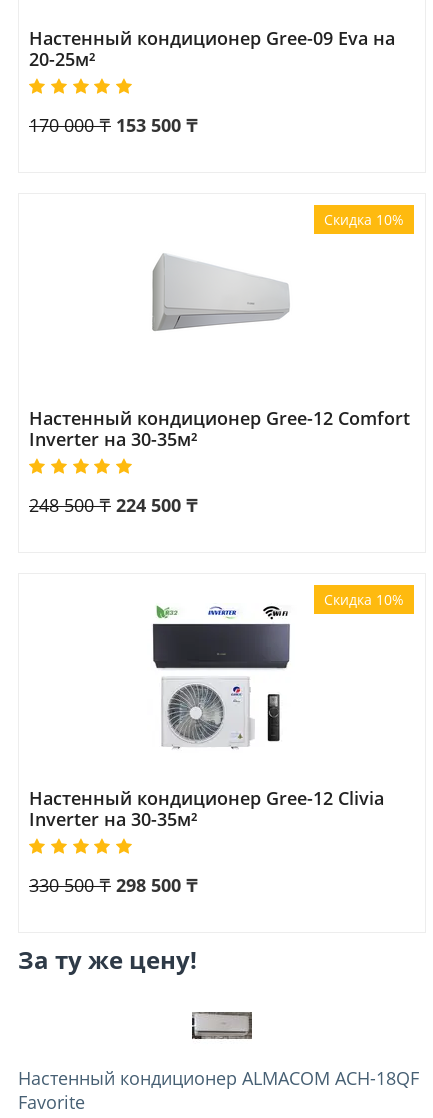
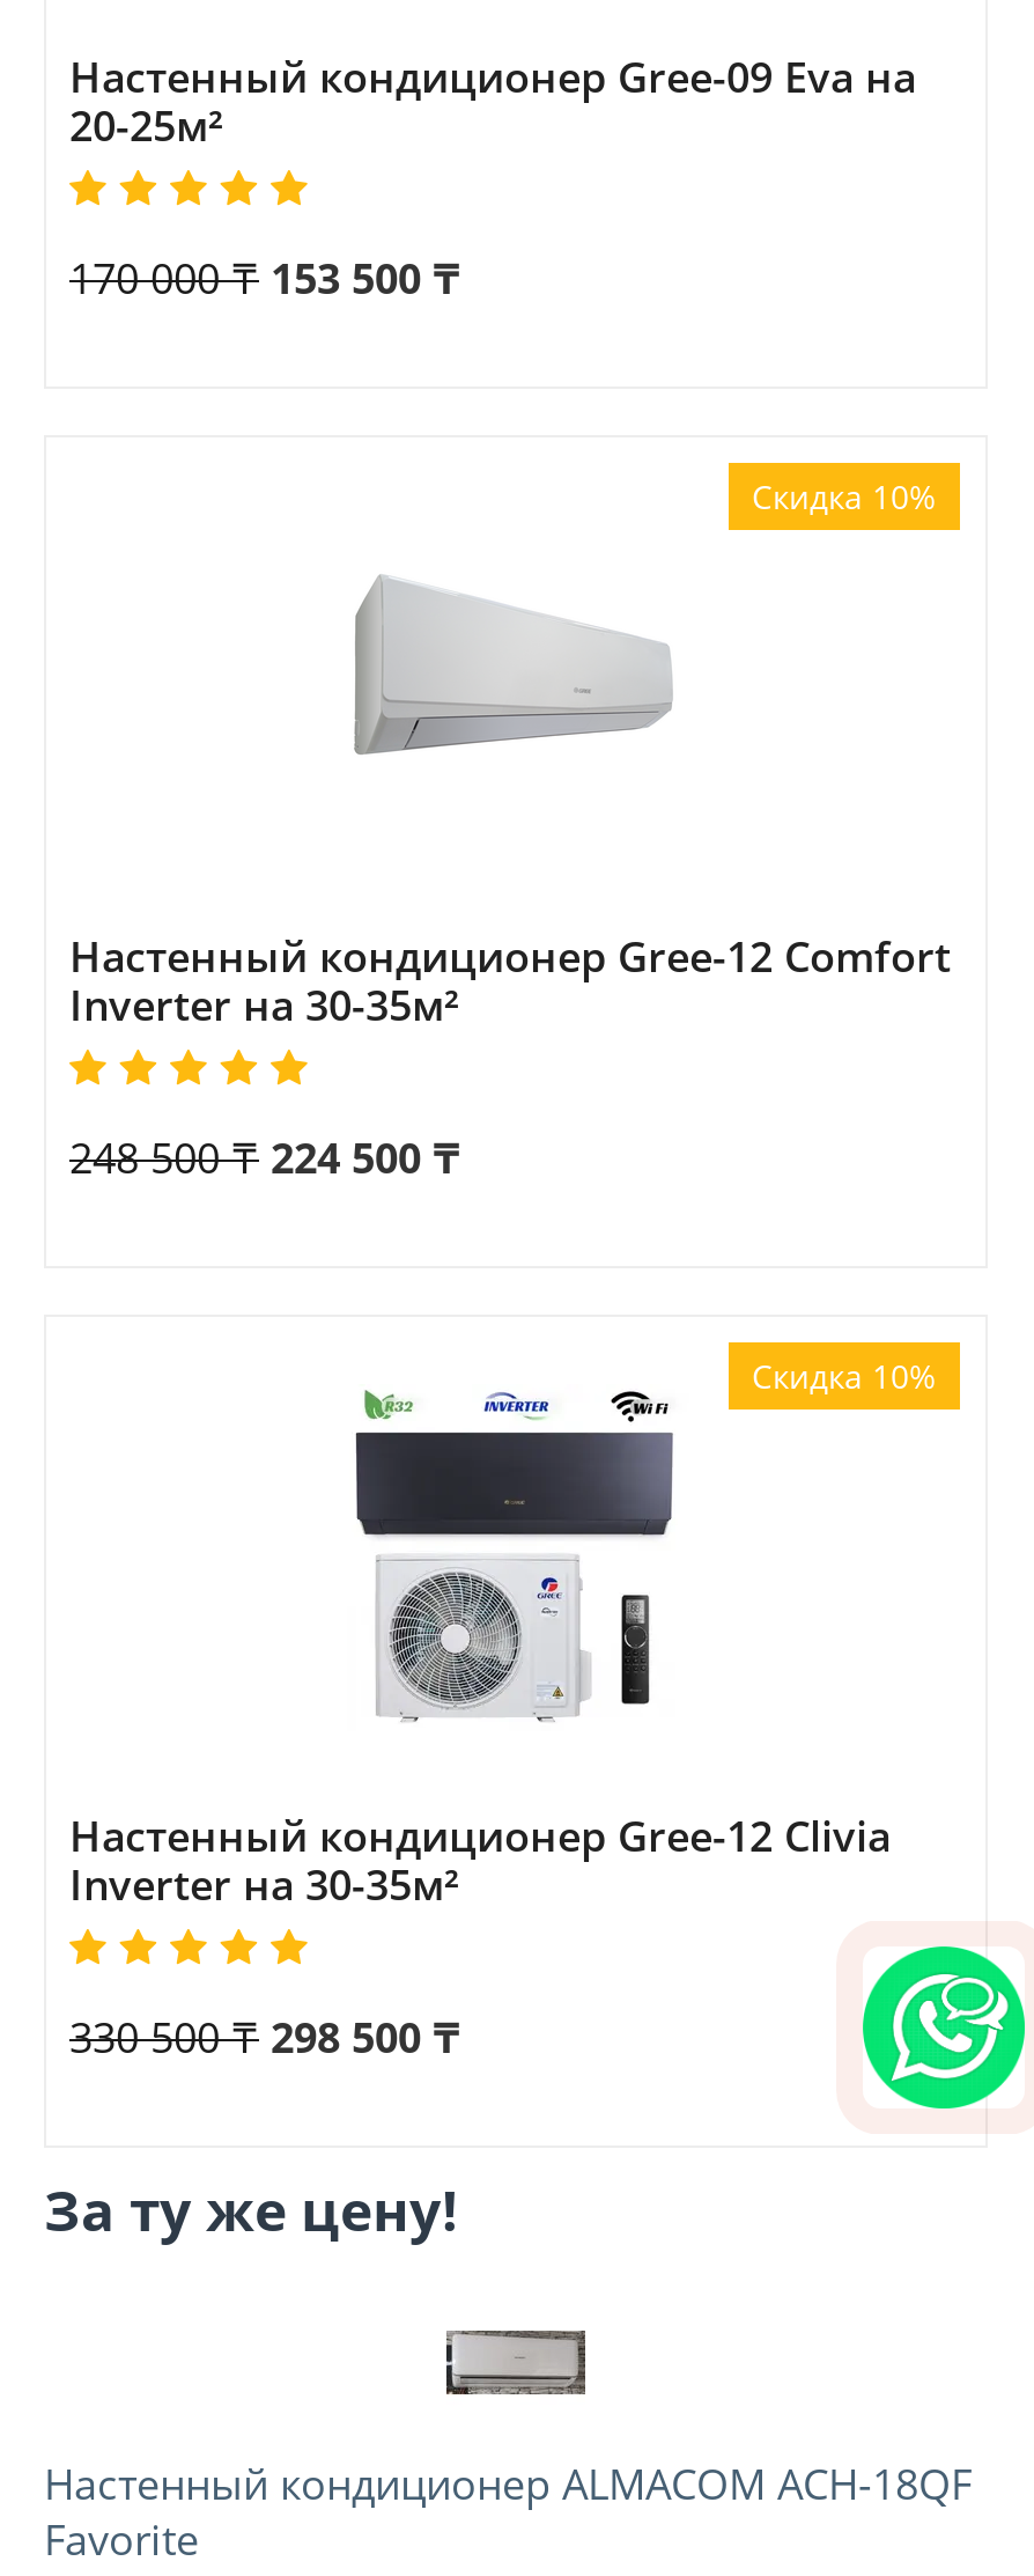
none -> [858,1942,1027,2113] [image]

